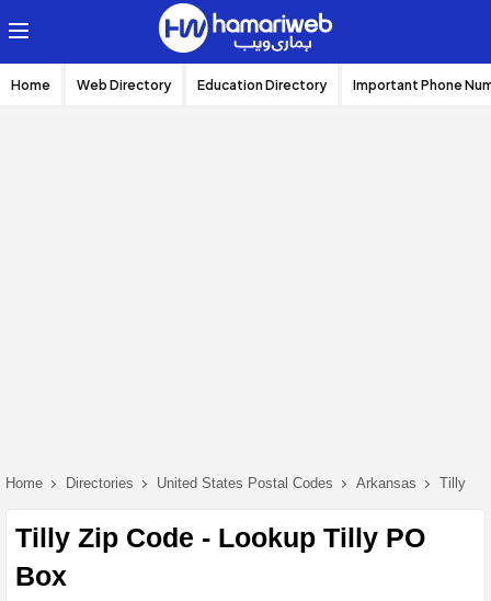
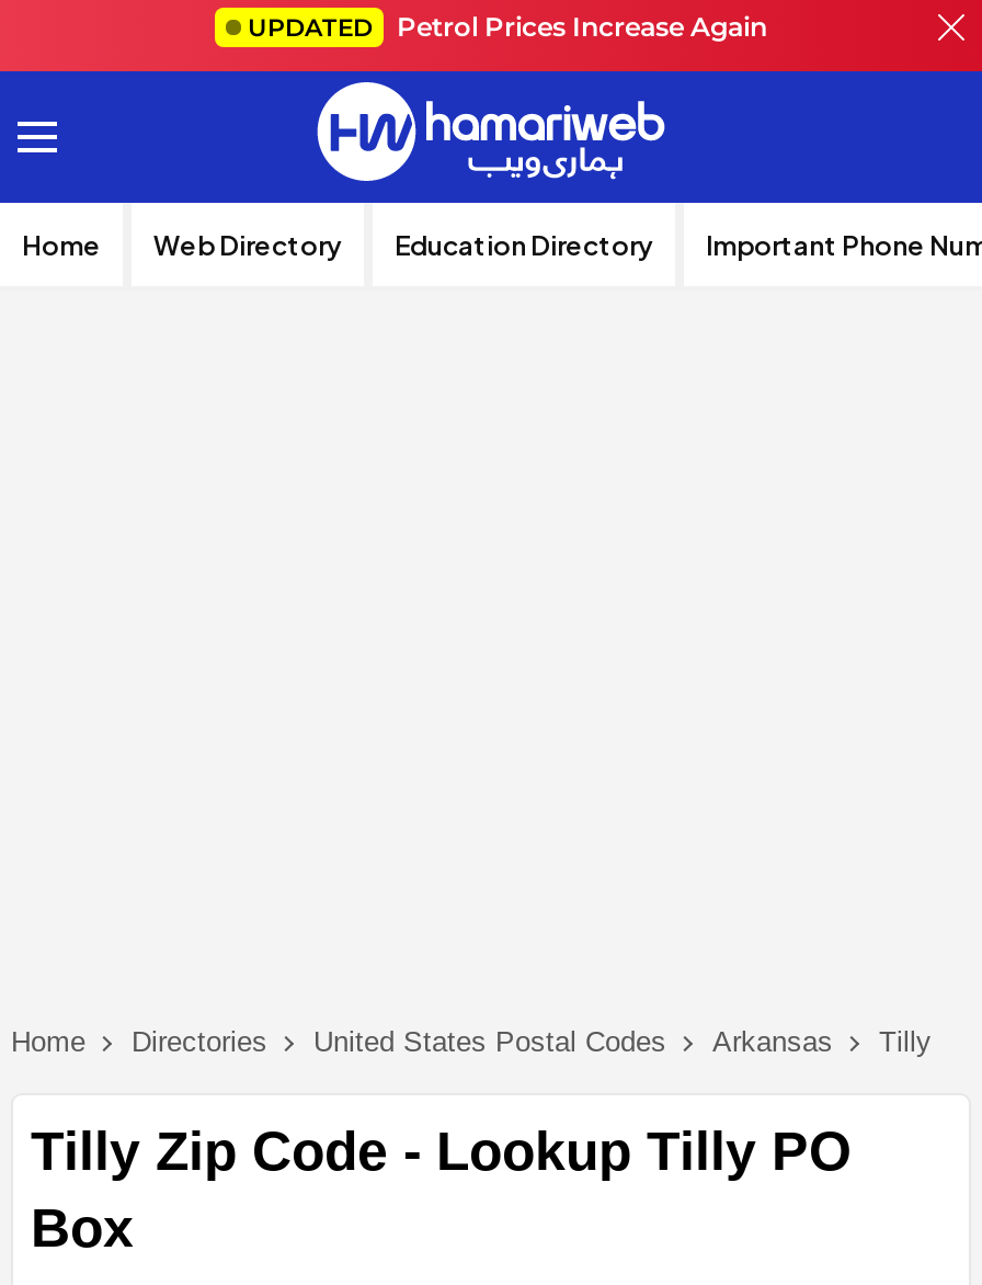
none -> [248,10,767,43] UPDATED Petrol Prices Increase Again

